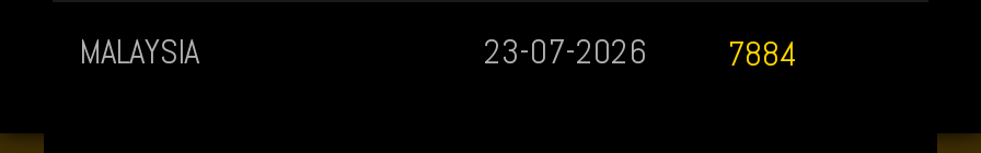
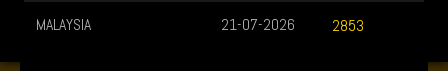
[484,32,646,75] 23-07-2026 -> [221,15,295,35] 21-07-2026
[727,33,797,76] 7884 -> [332,16,364,36] 2853

